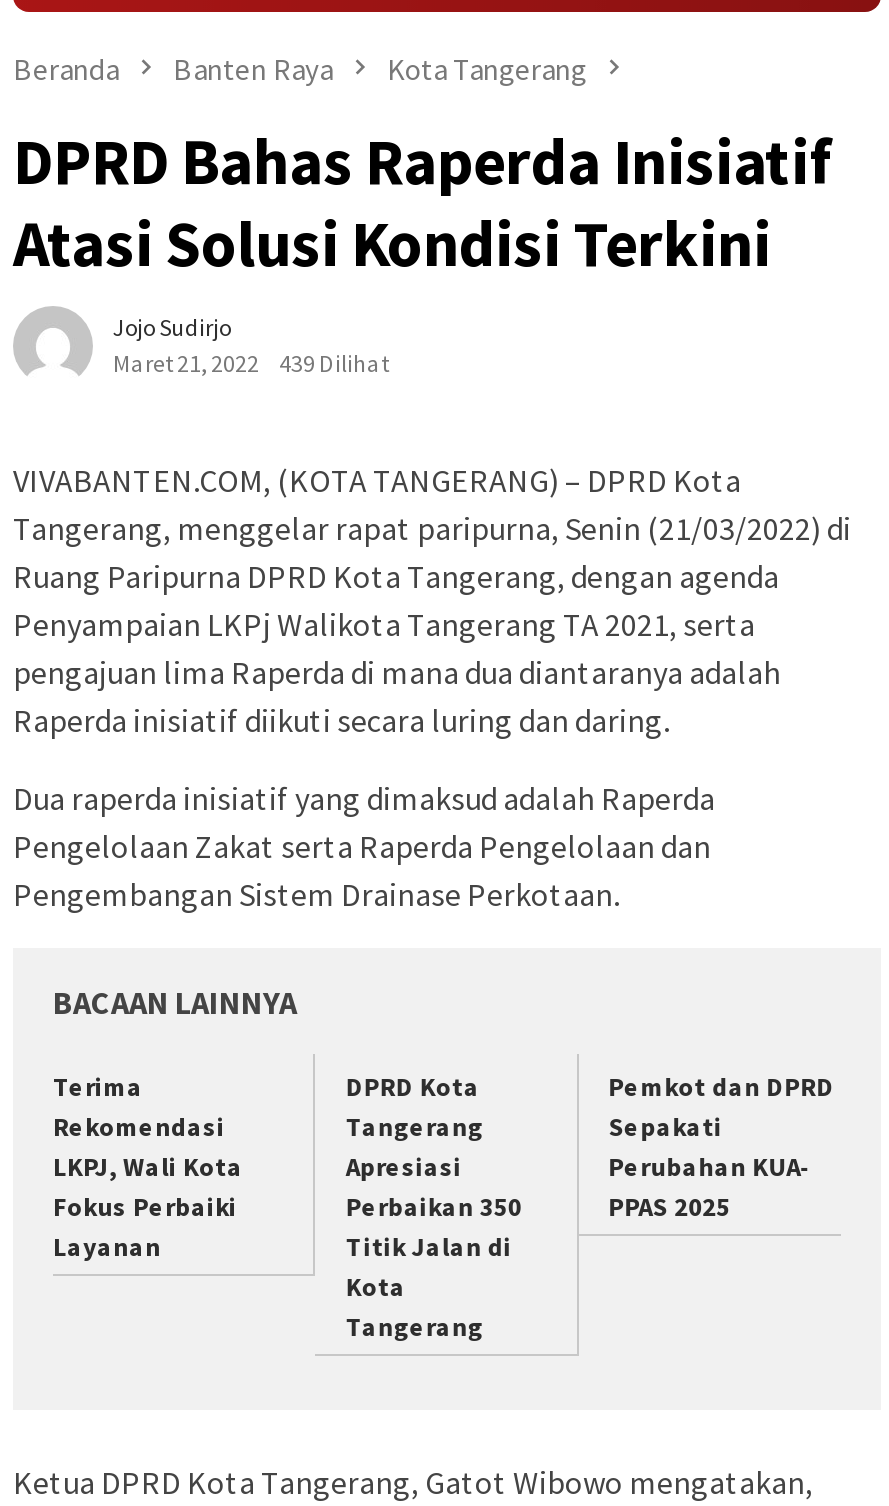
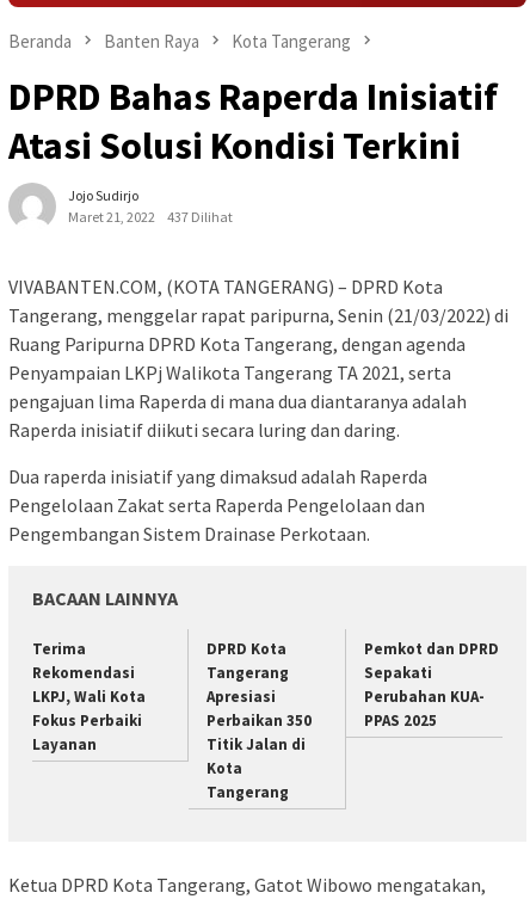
[113,349,389,379] Maret 21, 2022 439 Dilihat -> [68,208,233,226] Maret 21, 2022 437 Dilihat

